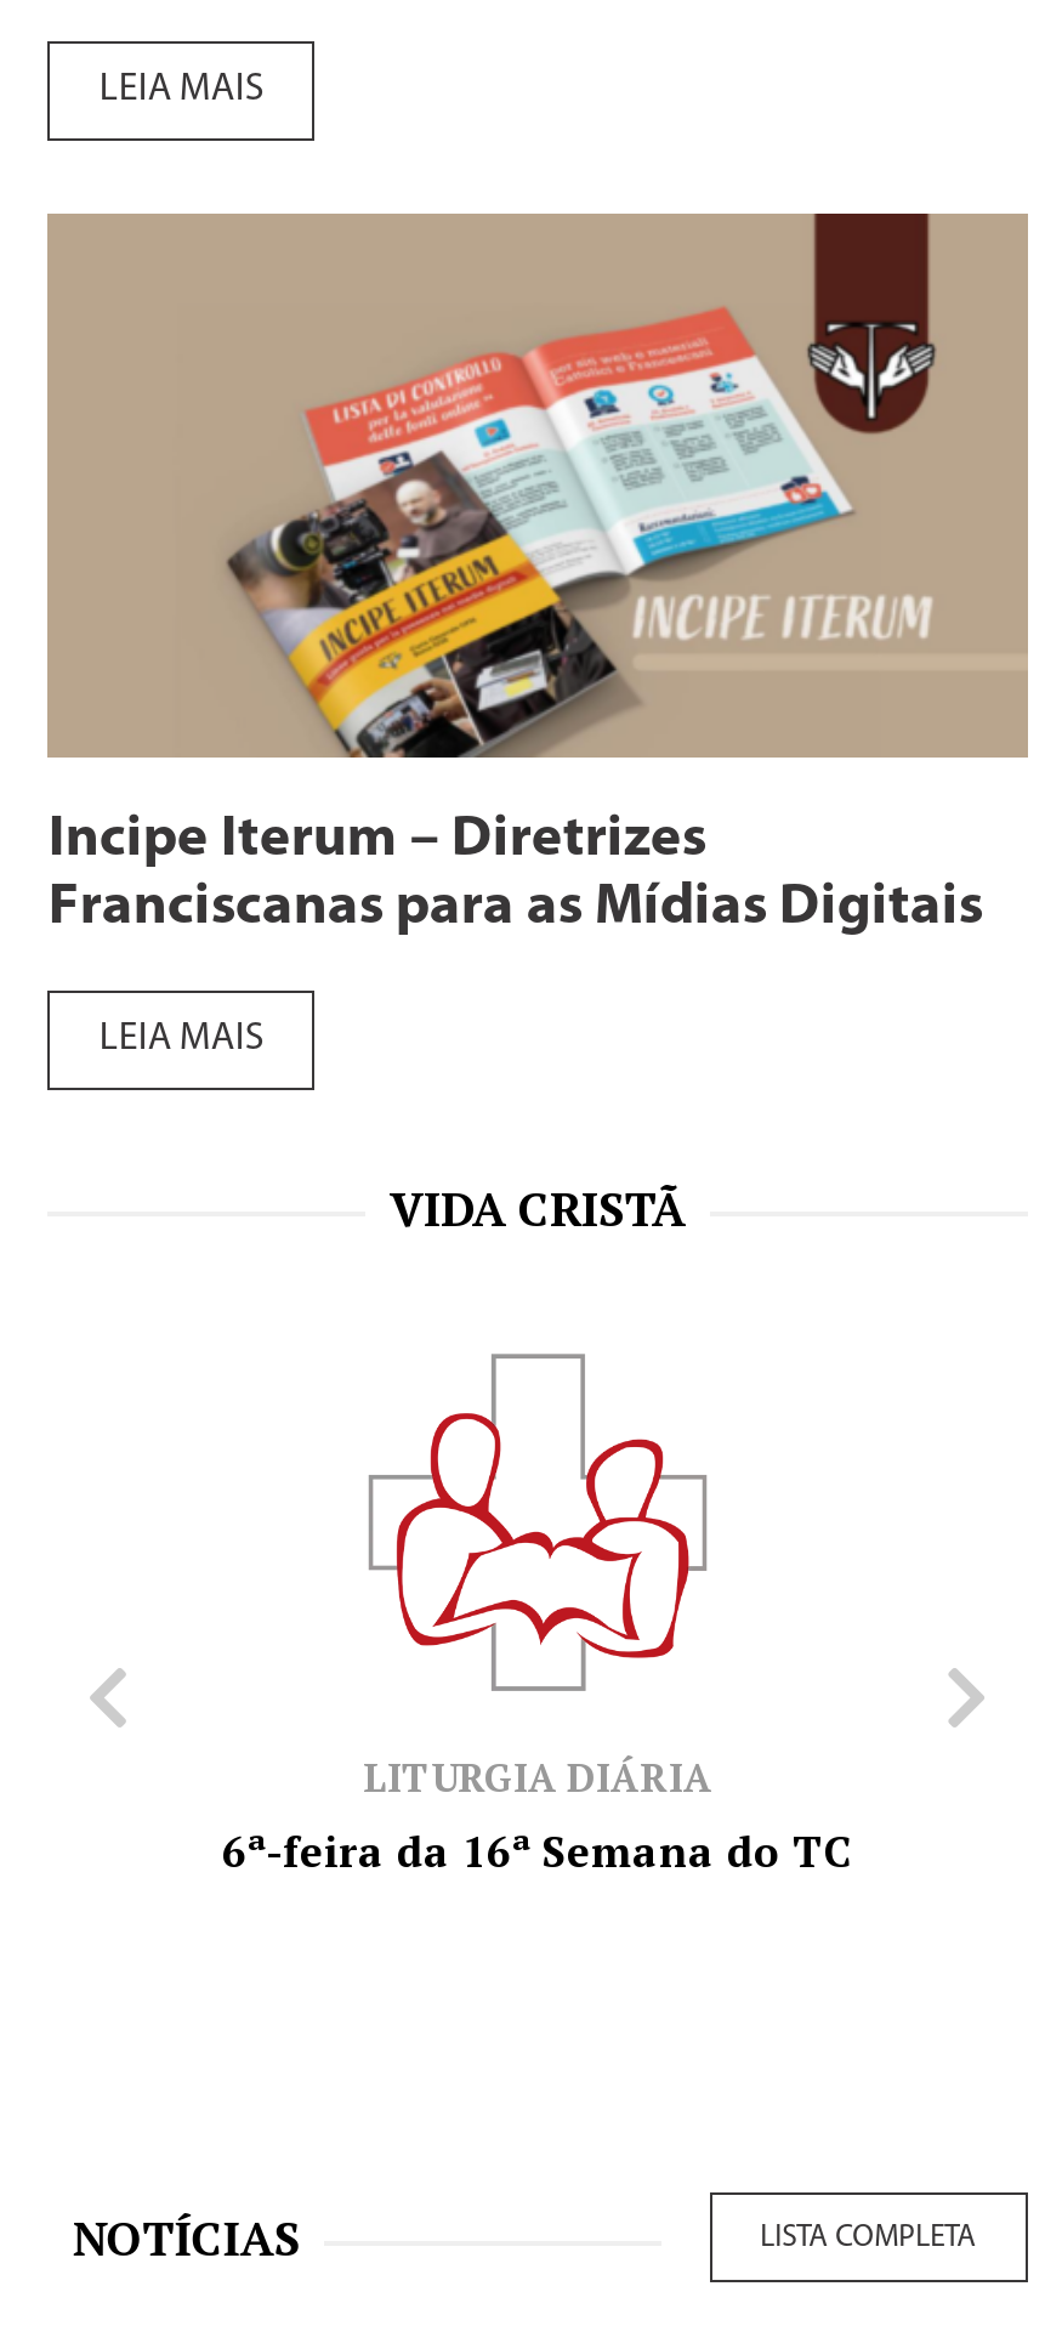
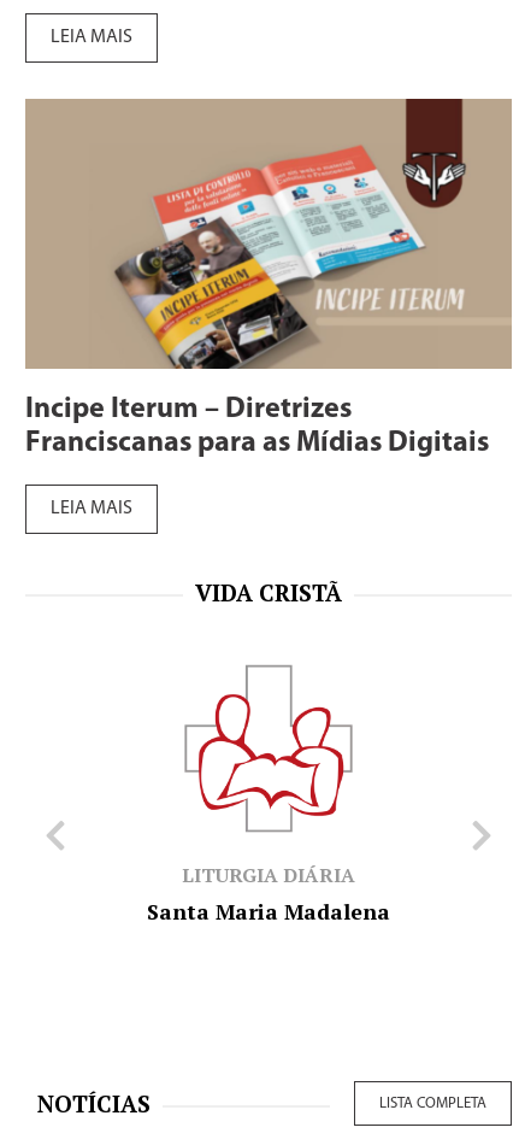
[222,1822,853,1878] 6ª-feira da 16ª Semana do TC -> [147,897,390,925] Santa Maria Madalena

